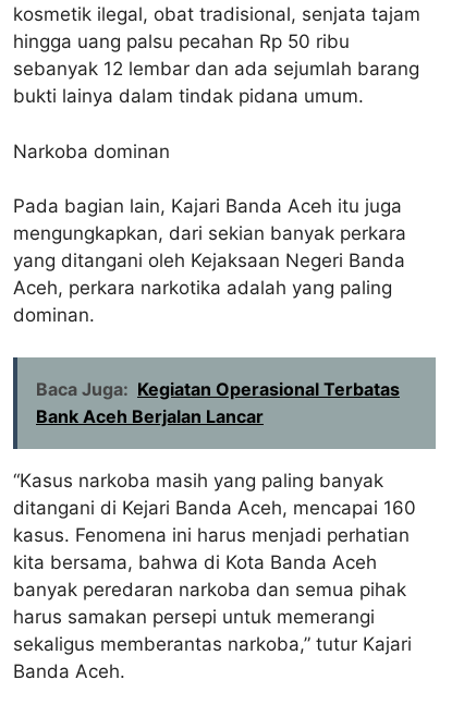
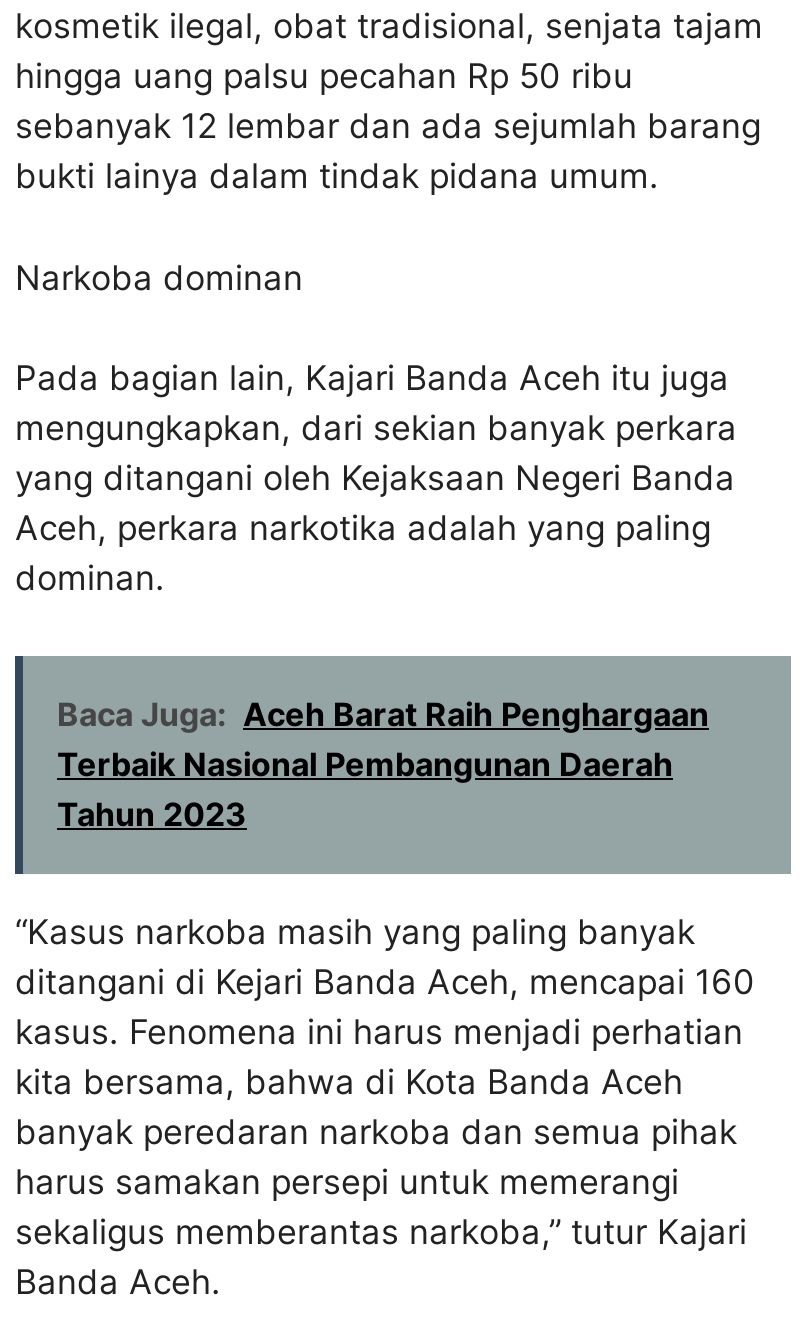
[36,378,400,427] Baca Juga: Kegiatan Operasional Terbatas | Bank Aceh Berjalan Lancar -> [57,693,709,833] Baca Juga: Aceh Barat Raih Penghargaan | Terbaik Nasional Pembangunan Daerah | Tahun 2023

